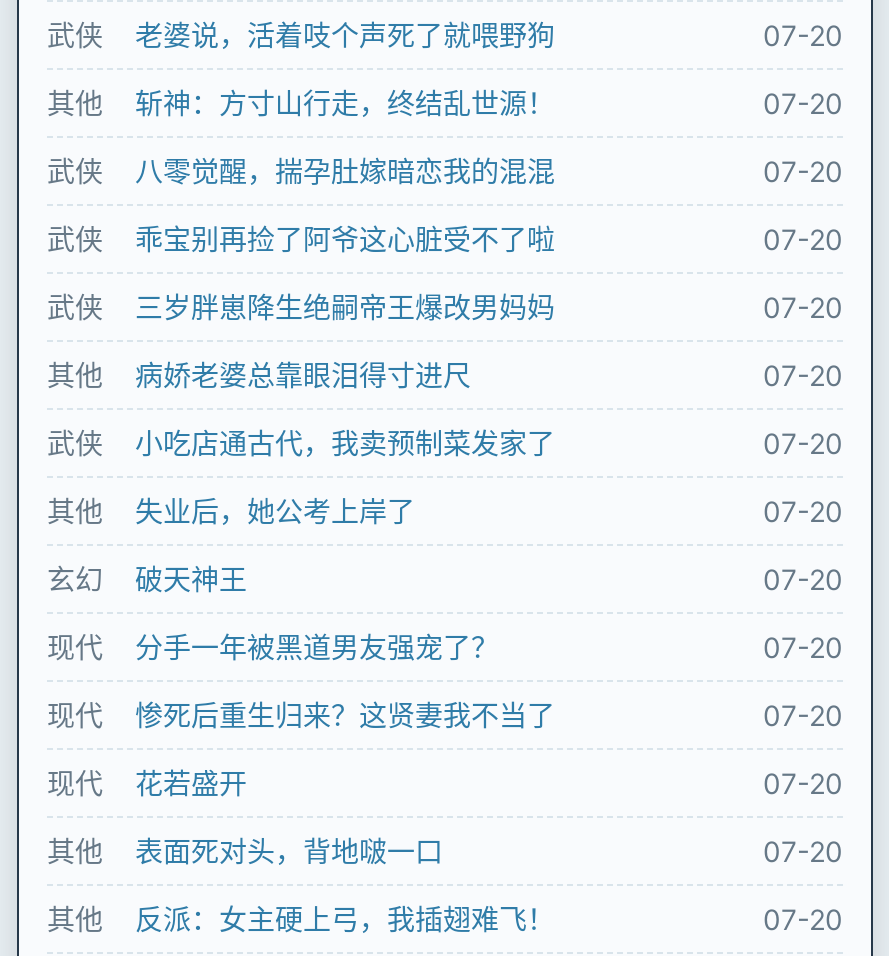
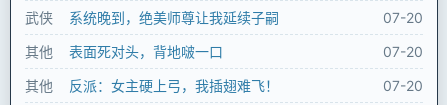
[47,18,843,800] 老婆说，活着吱个声死了就喂野狗 | 07-20 | 其他 | 斩神：方寸山行走，终结乱世源！ | 07-20 | 武侠 | 八零觉醒，揣孕肚嫁暗恋我的混混 | 07-20 | 武侠 | 乖宝别再捡了阿爷这心脏受不了啦 | 07-20 | 武侠 | 三岁胖崽降生绝嗣帝王爆改男妈妈 | 07-20 | 其他 | 病娇老婆总靠眼泪得寸进尺 | 07-20 | 武侠 | 小吃店通古代，我卖预制菜发家了 | 07-20 | 其他 | 失业后，她公考上岸了 | 07-20 | 玄幻 | 破天神王 | 07-20 | 现代 | 分手一年被黑道男友强宠了？ | 07-20 | 现代 | 惨死后重生归来？这贤妻我不当了 | 07-20 | 现代 | 花若盛开 -> [69,9,279,26] 系统晚到，绝美师尊让我延续子嗣

